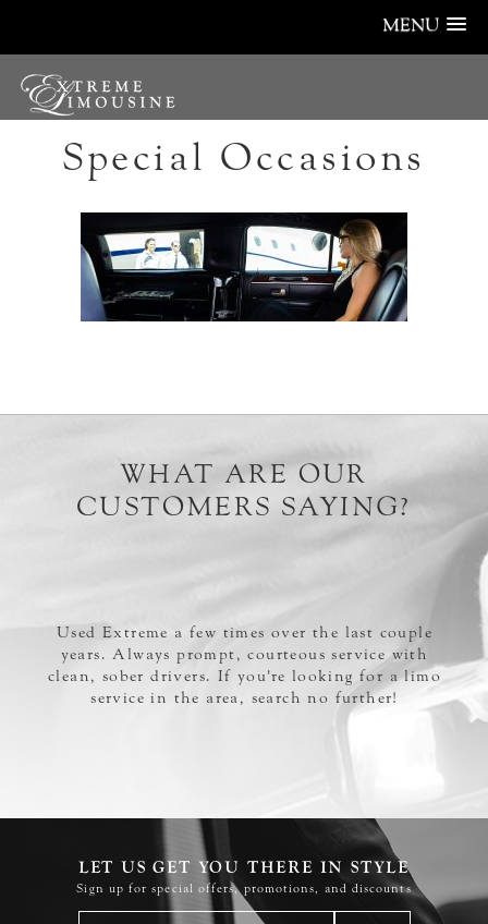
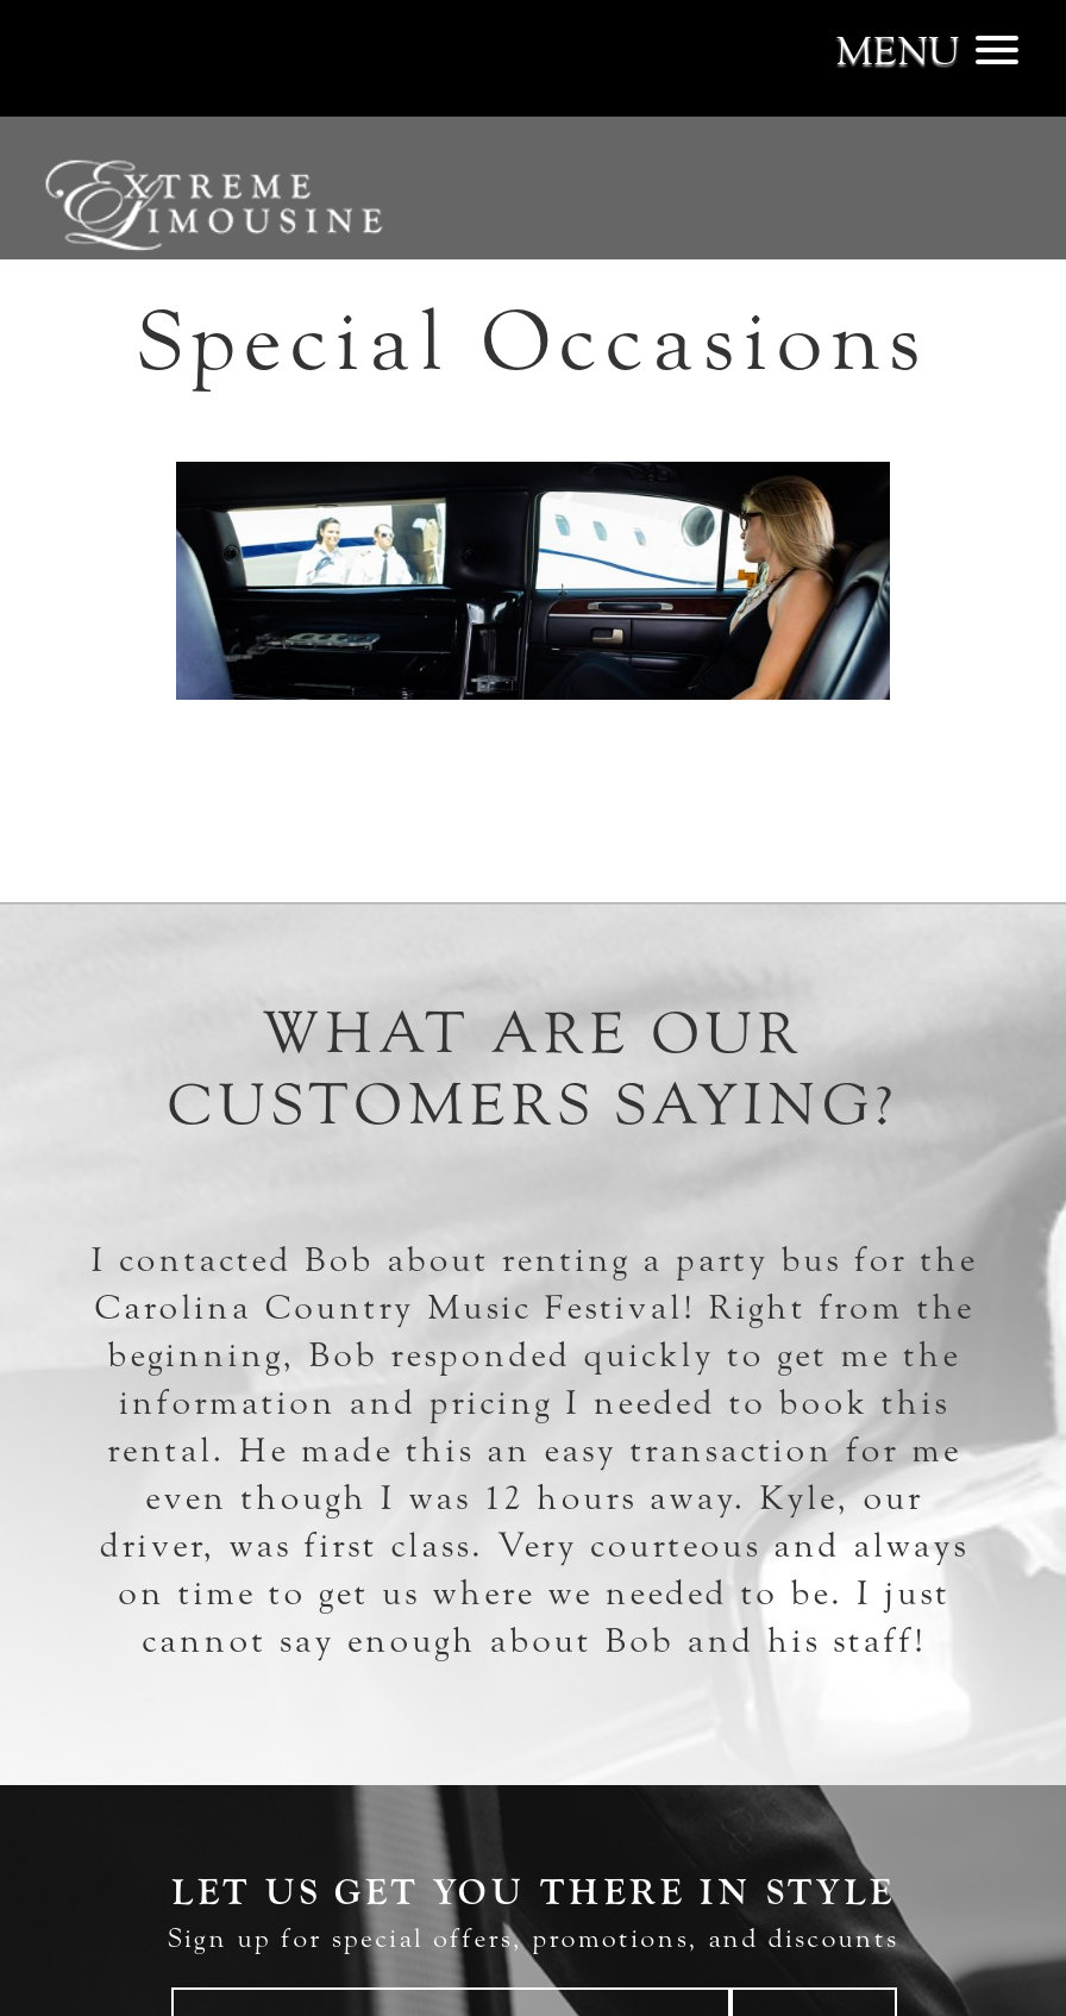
[48,622,441,708] Used Extreme a few times over the last couple | years. Always prompt, courteous service with | clean, sober drivers. If you're looking for a limo | service in the area, search no further! -> [91,1238,977,1664] I contacted Bob about renting a party bus for the | Carolina Country Music Festival! Right from the | beginning, Bob responded quickly to get me the | information and pricing I needed to book this | rental. He made this an easy transaction for me | even though I was 12 hours away. Kyle, our | driver, was first class. Very courteous and always | on time to get us where we needed to be. I just | cannot say enough about Bob and his staff!

